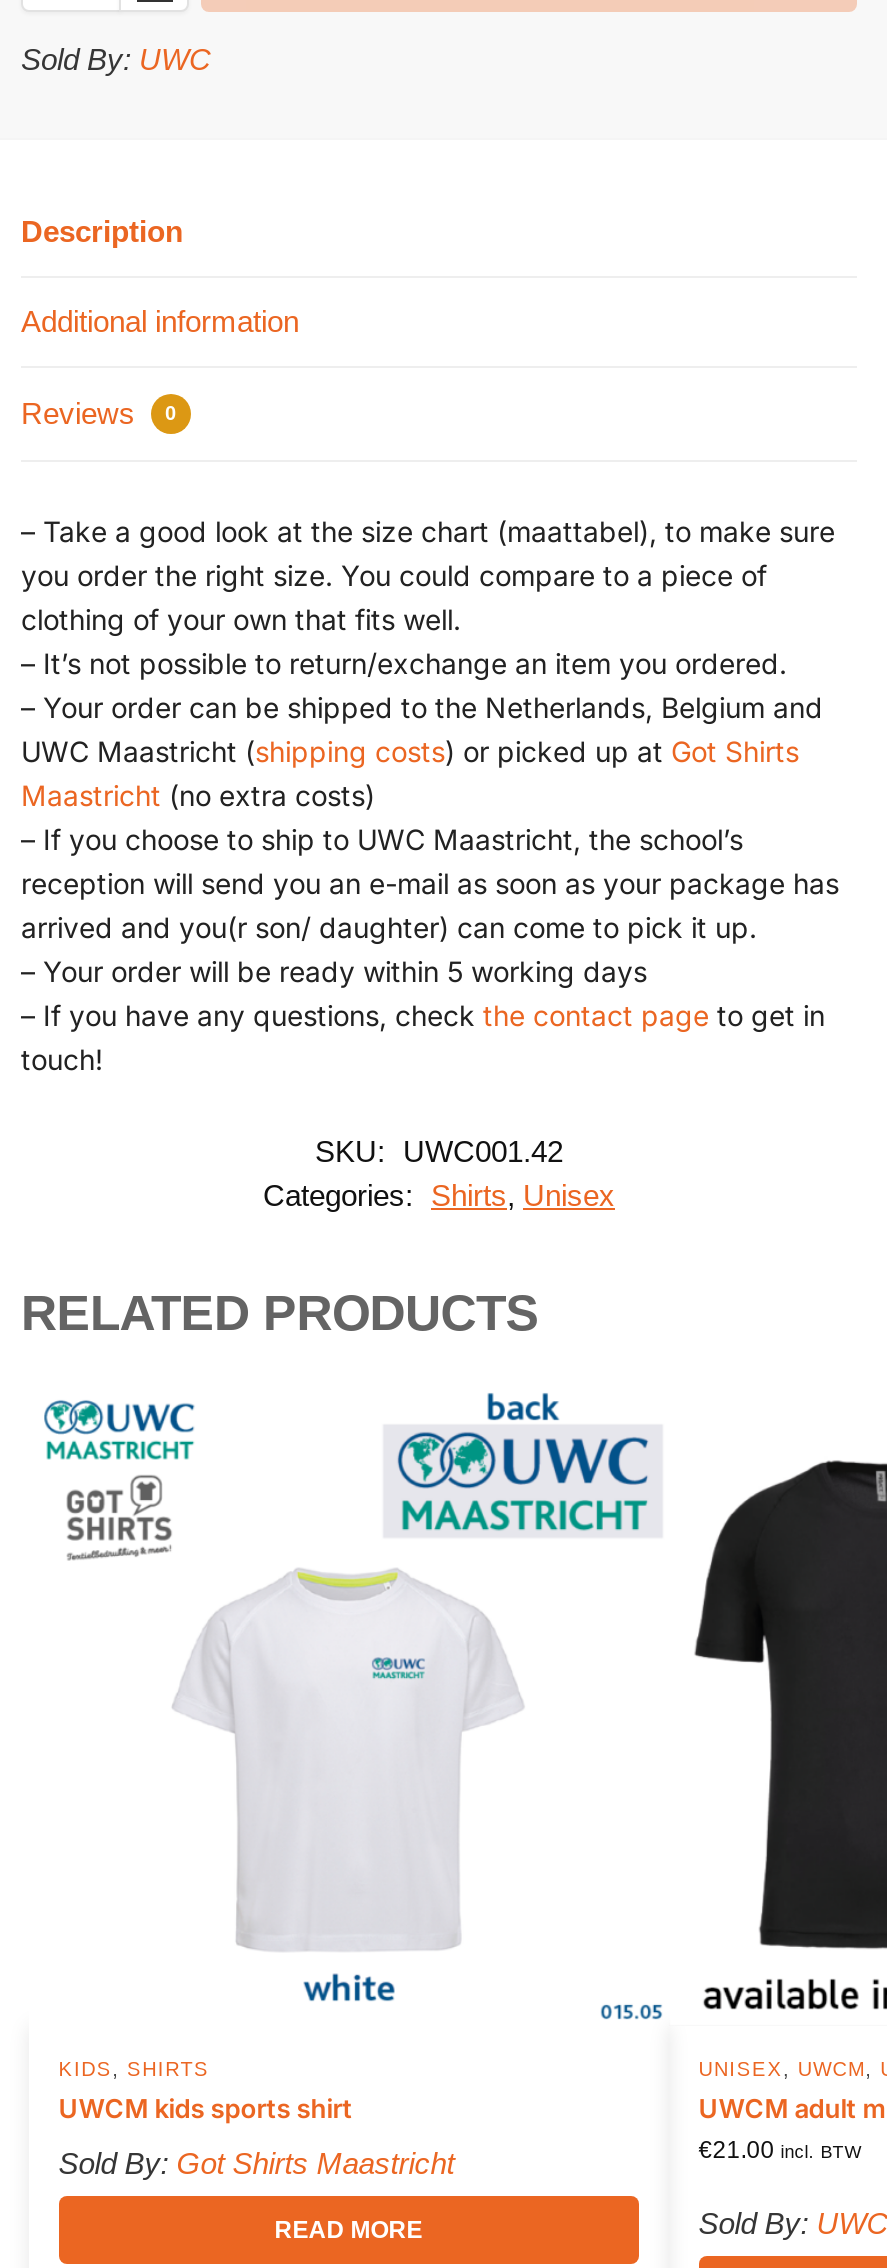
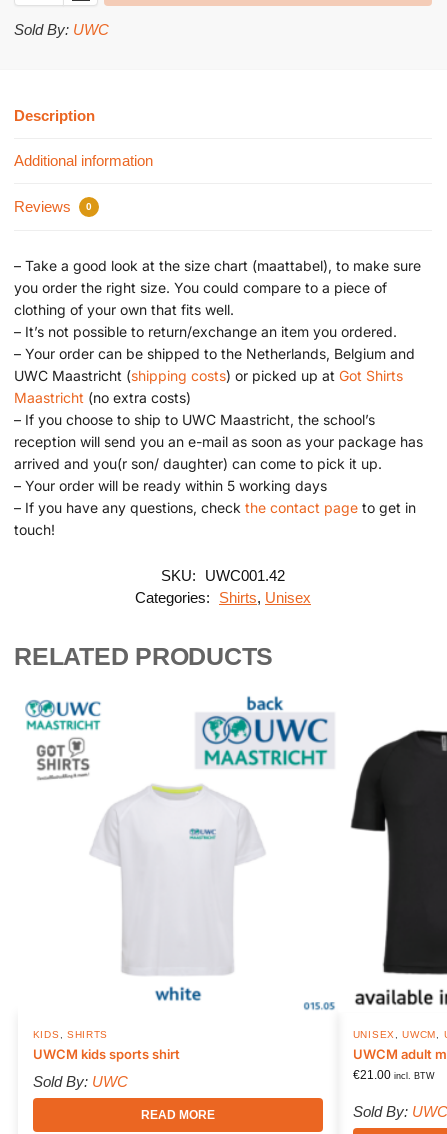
[59,2145,455,2179] Sold By: Got Shirts Maastricht -> [33,1073,128,1090] Sold By: UWC

